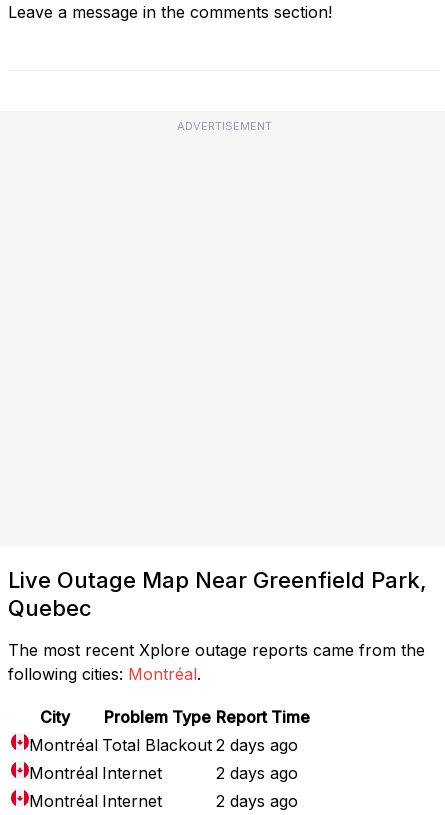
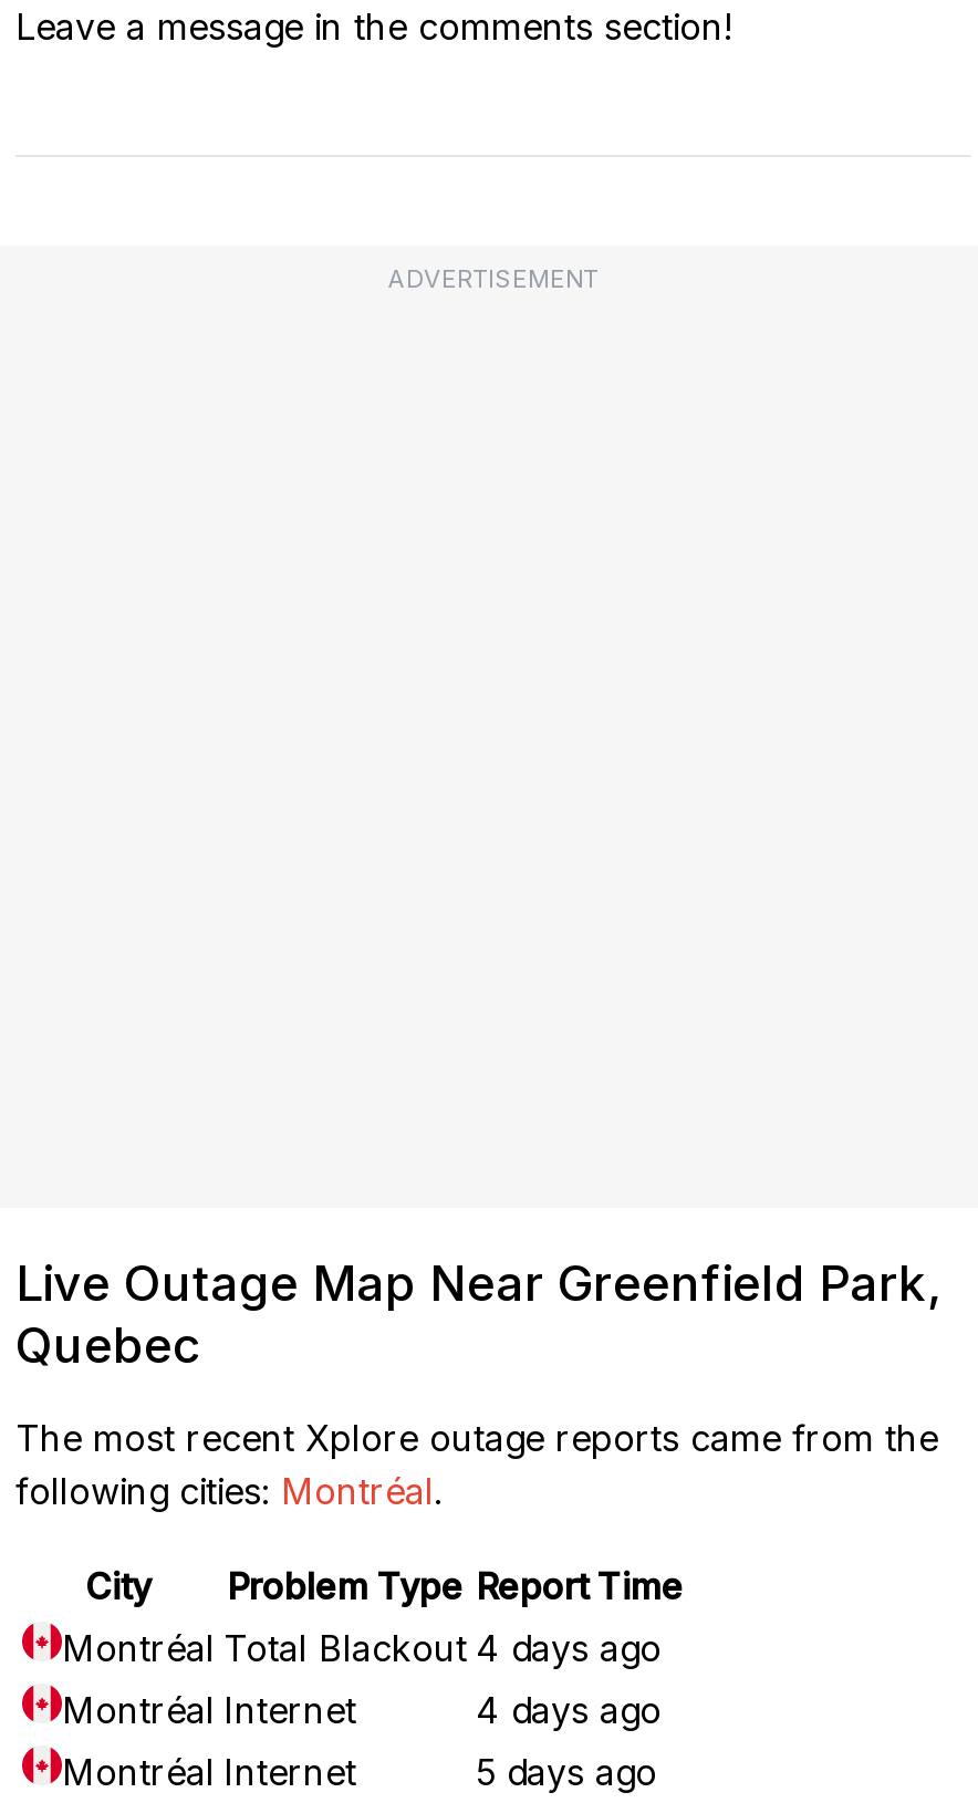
[29,735,298,755] Montréal Total Blackout 2 days ago -> [62,1626,662,1670] Montréal Total Blackout 4 days ago
[216,763,298,783] 2 days ago -> [476,1688,662,1732] 4 days ago
[216,791,298,811] 2 days ago -> [476,1750,657,1794] 5 days ago

